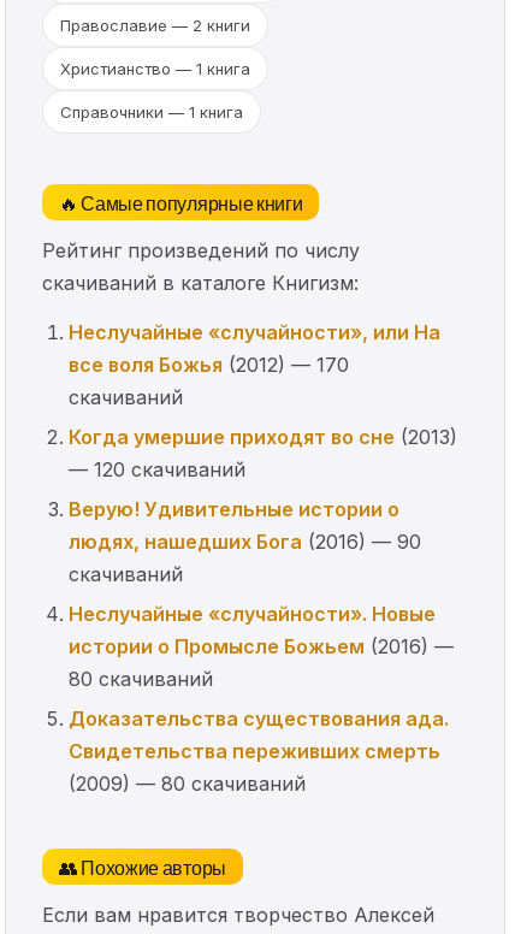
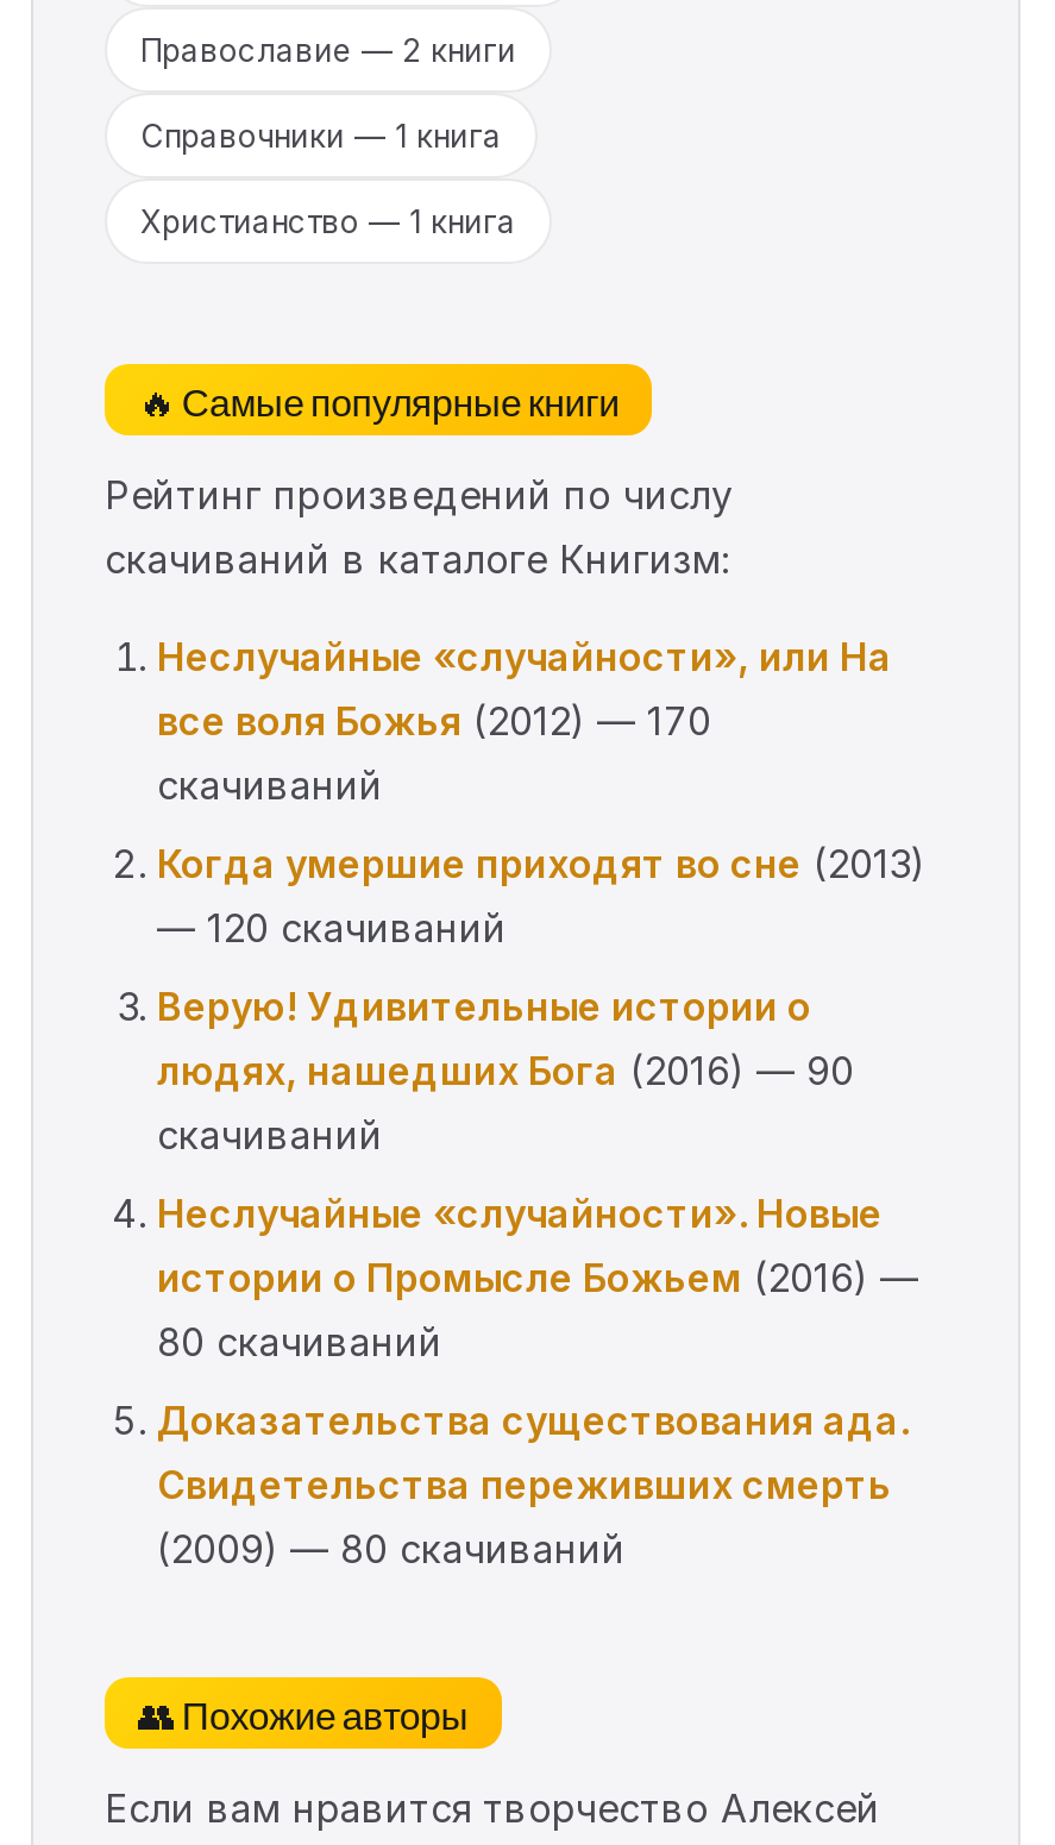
moved [60,59,250,78] -> [140,202,516,240]: Христианство — 1 книга
moved [60,102,243,122] -> [140,117,502,155]: Справочники — 1 книга

